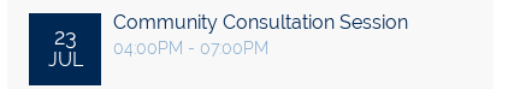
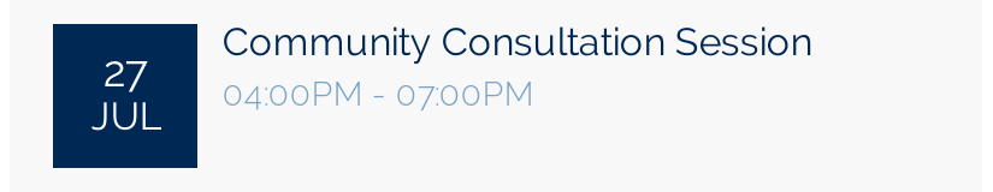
[48,24,269,71] JUL 23 04:00PM - 07:00PM -> [91,46,533,139] JUL 27 04:00PM - 07:00PM

